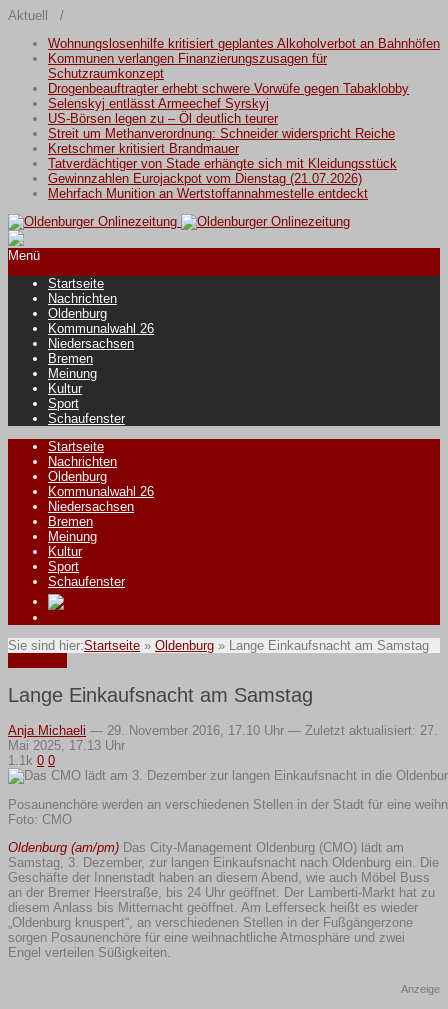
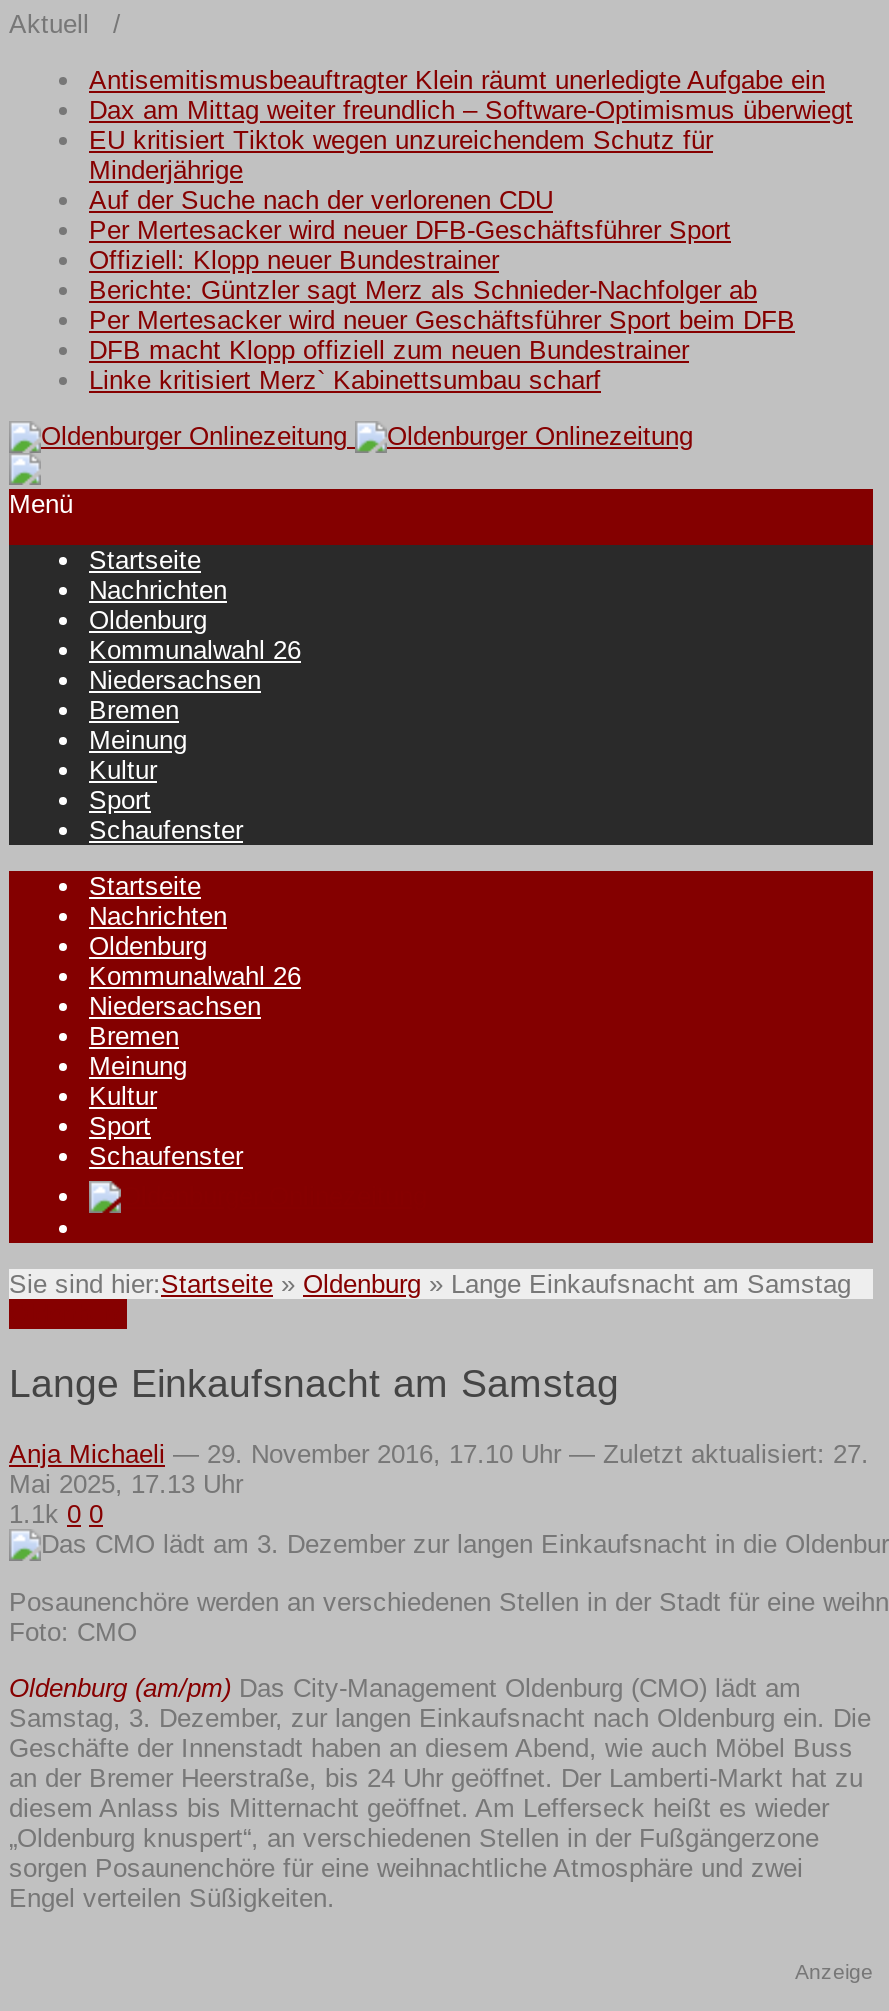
[48,36,440,201] Wohnungslosenhilfe kritisiert geplantes Alkoholverbot an Bahnhöfen | Kommunen verlangen Finanzierungszusagen für | Schutzraumkonzept | Drogenbeauftragter erhebt schwere Vorwüfe gegen Tabaklobby | Selenskyj entlässt Armeechef Syrskyj | US-Börsen legen zu – Öl deutlich teurer | Streit um Methanverordnung: Schneider widerspricht Reiche | Kretschmer kritisiert Brandmauer | Tatverdächtiger von Stade erhängte sich mit Kleidungsstück | Gewinnzahlen Eurojackpot vom Dienstag (21.07.2026) | Mehrfach Munition an Wertstoffannahmestelle entdeckt -> [89,65,853,395] Antisemitismusbeauftragter Klein räumt unerledigte Aufgabe ein | Dax am Mittag weiter freundlich – Software-Optimismus überwiegt | EU kritisiert Tiktok wegen unzureichendem Schutz für | Minderjährige | Auf der Suche nach der verlorenen CDU | Per Mertesacker wird neuer DFB-Geschäftsführer Sport | Offiziell: Klopp neuer Bundestrainer | Berichte: Güntzler sagt Merz als Schnieder-Nachfolger ab | Per Mertesacker wird neuer Geschäftsführer Sport beim DFB | DFB macht Klopp offiziell zum neuen Bundestrainer | Linke kritisiert Merz` Kabinettsumbau scharf

